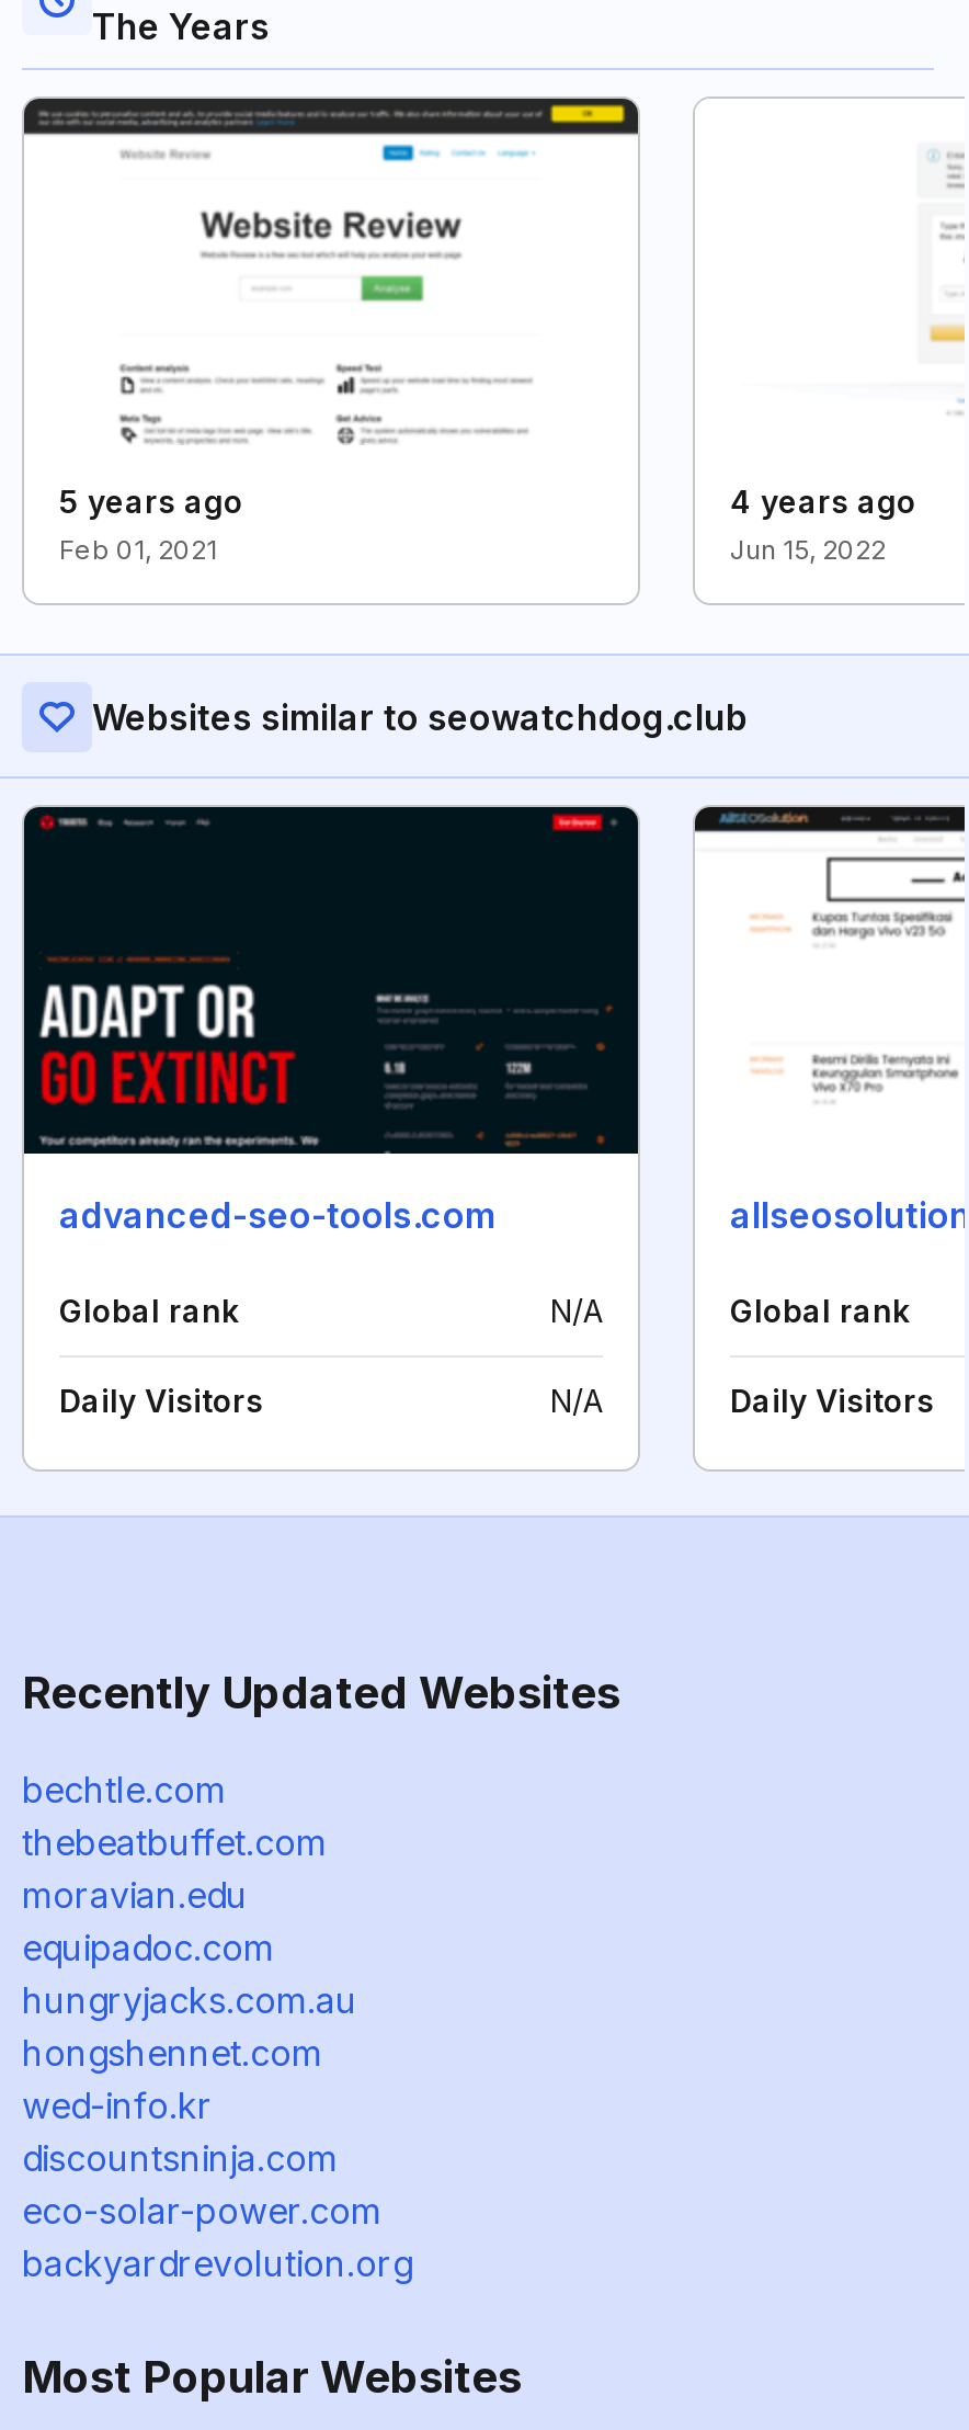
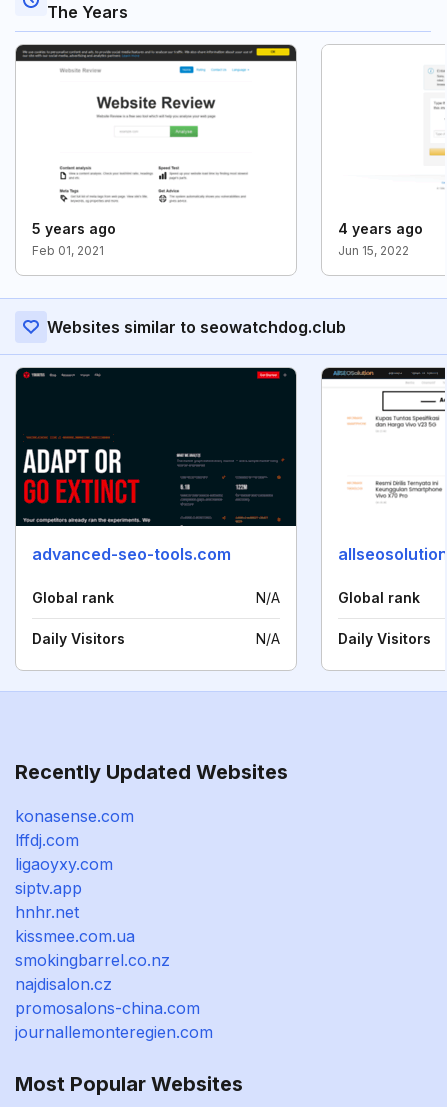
[22,1768,412,2285] bechtle.com | thebeatbuffet.com | moravian.edu | equipadoc.com | hungryjacks.com.au | hongshennet.com | wed-info.kr | discountsninja.com | eco-solar-power.com | backyardrevolution.org -> [15,806,213,1042] konasense.com | lffdj.com | ligaoyxy.com | siptv.app | hnhr.net | kissmee.com.ua | smokingbarrel.co.nz | najdisalon.cz | promosalons-china.com | journallemonteregien.com

